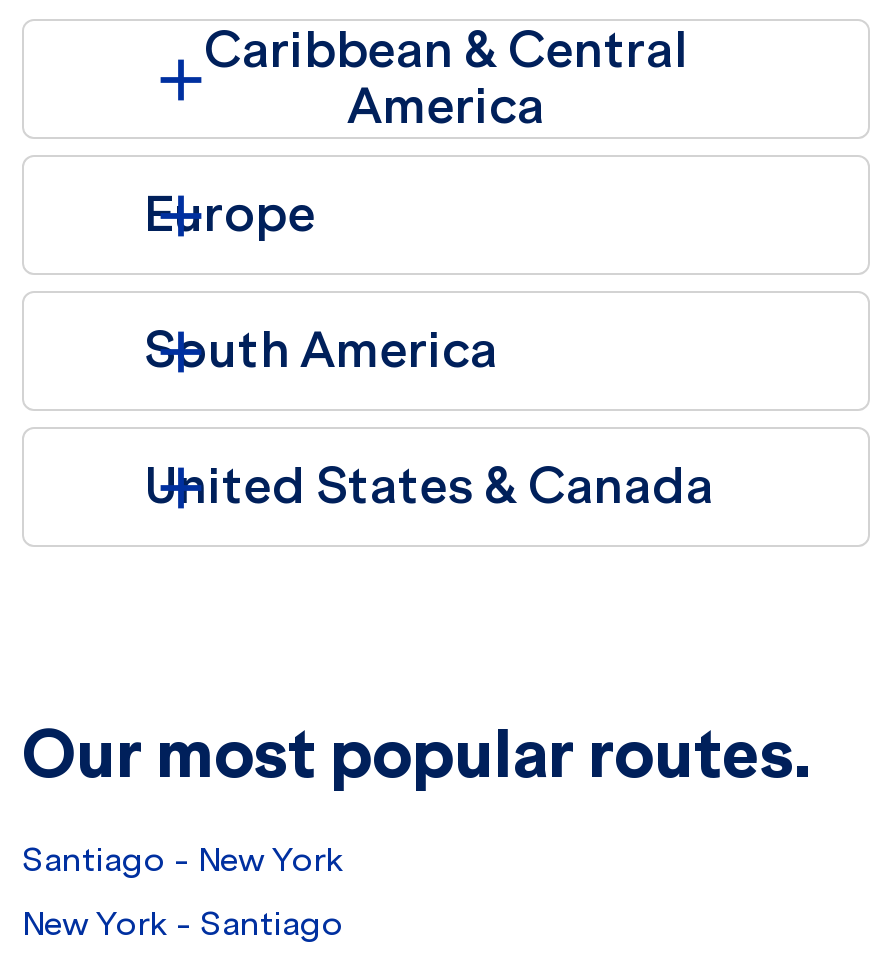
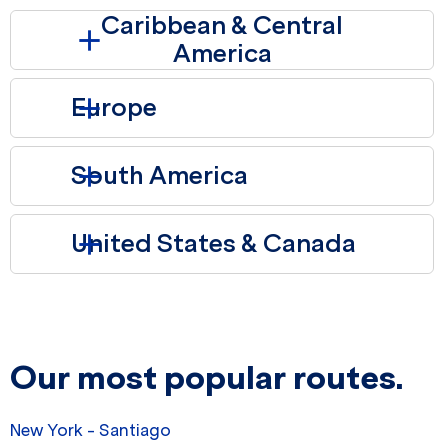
[22,839,344,879] Santiago - New York -> none

